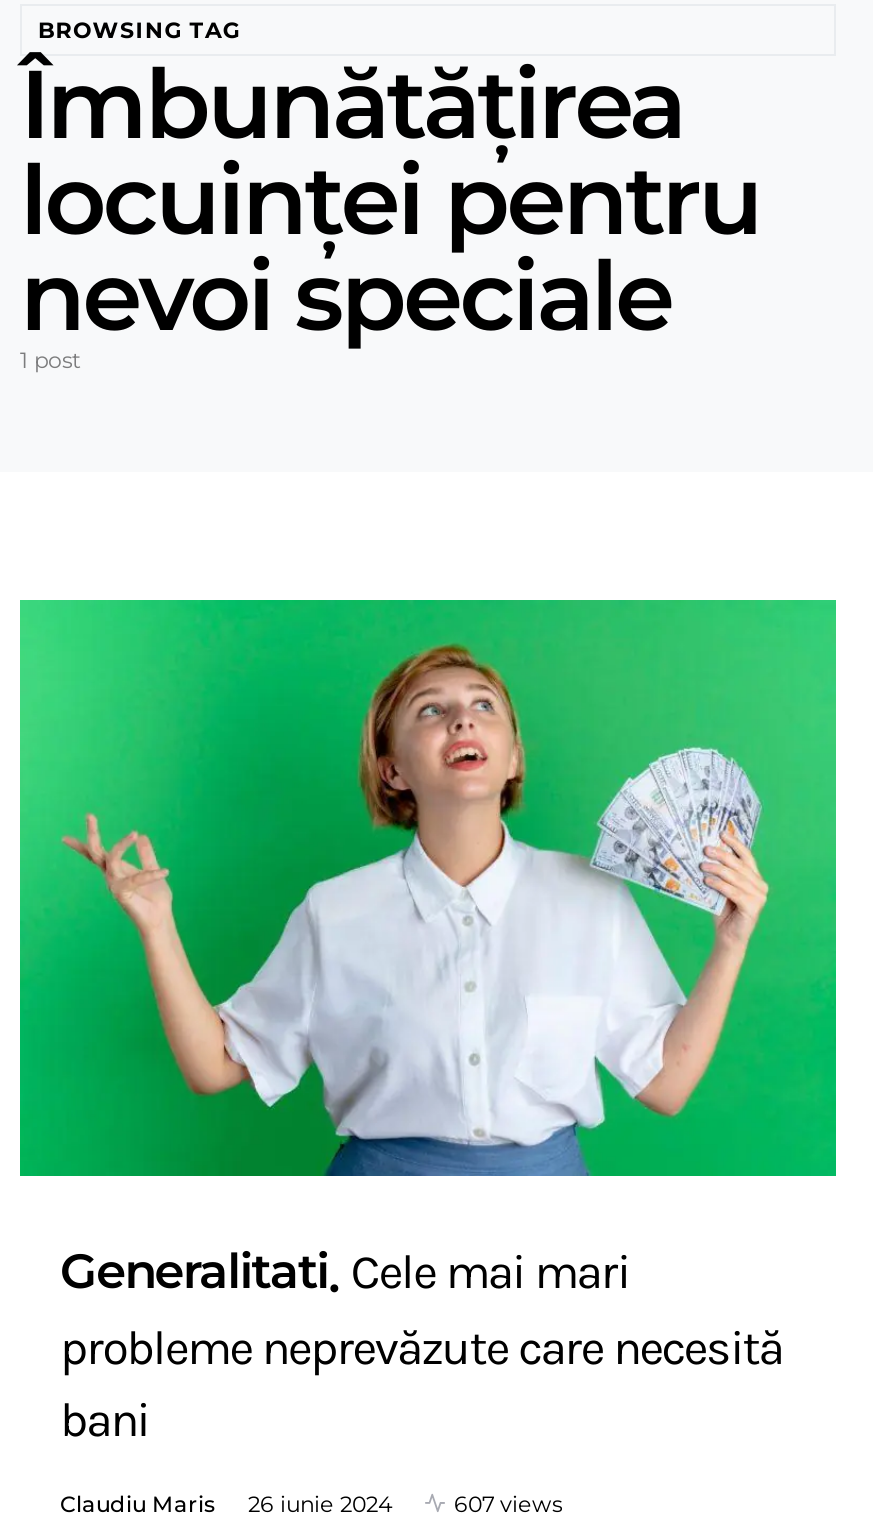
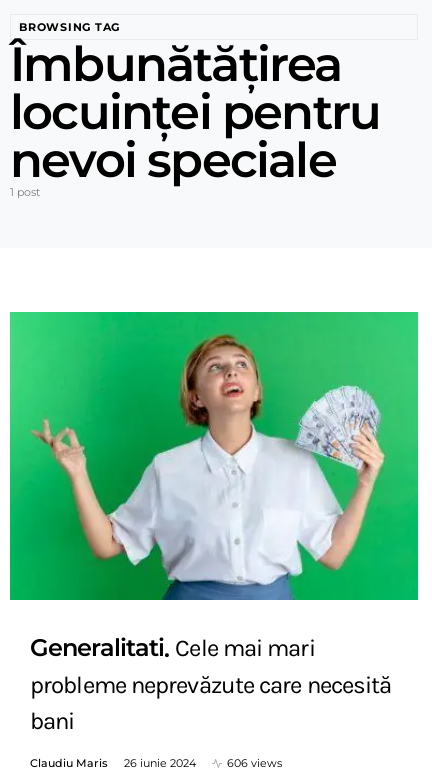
[454,1489,562,1517] 607 views -> [227,756,282,770] 606 views

